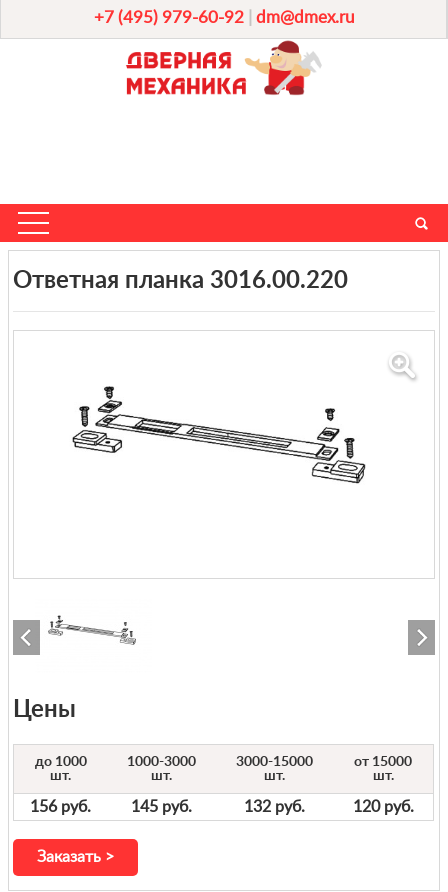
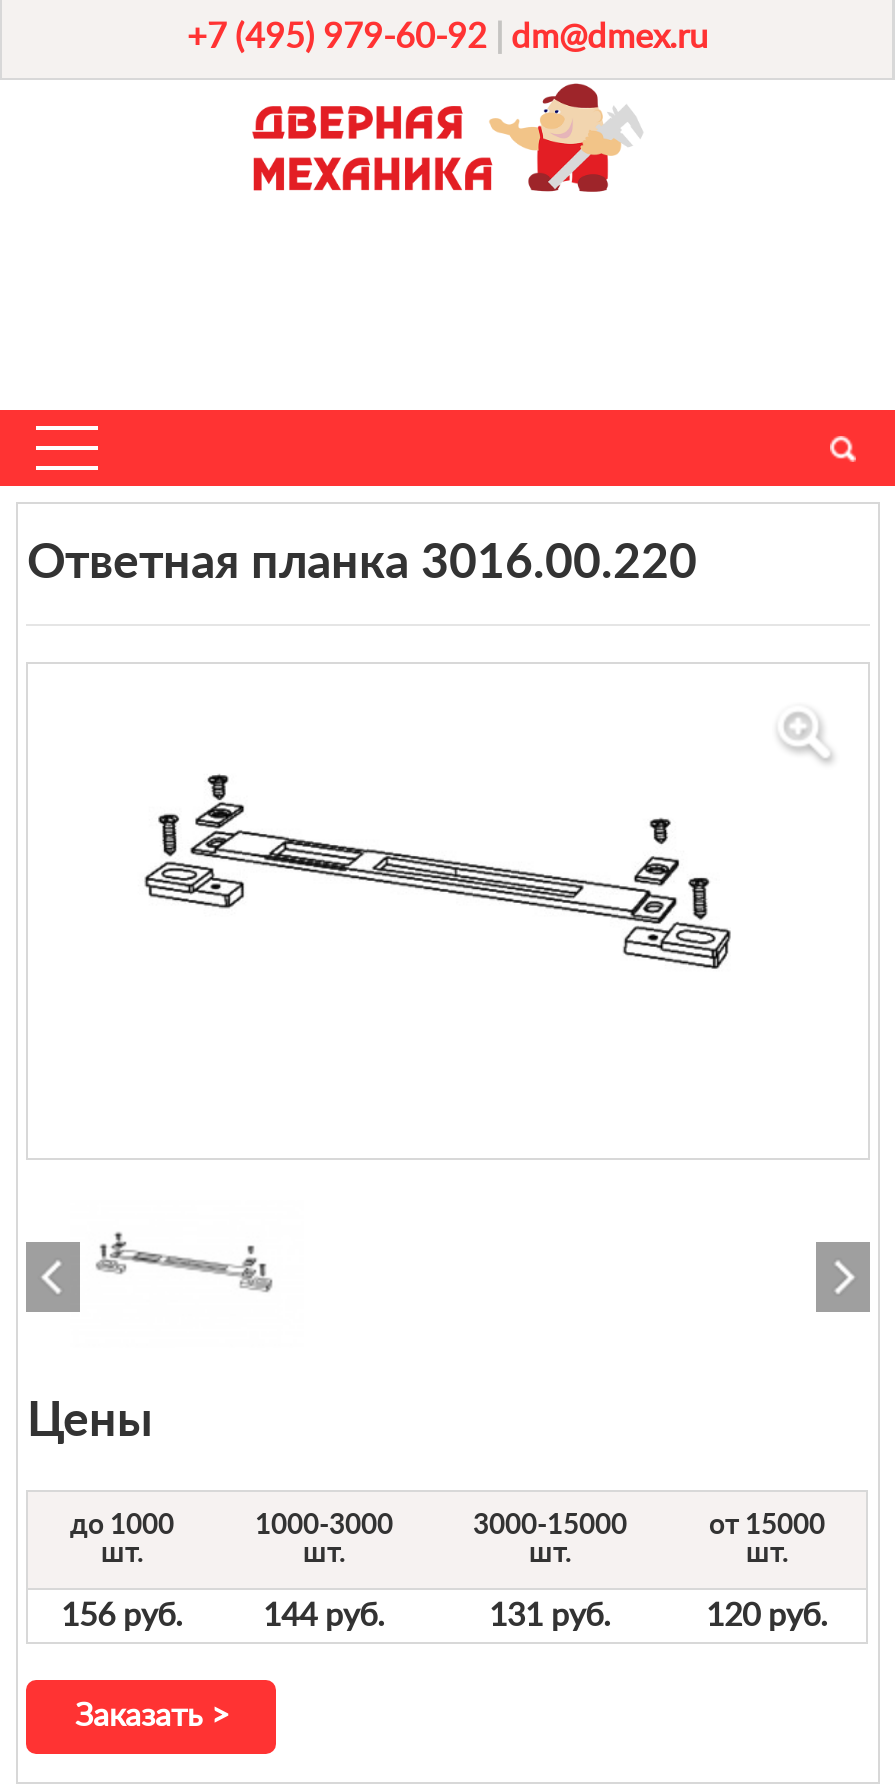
[131,798,192,814] 145 руб. -> [263,1599,385,1631] 144 руб.
[244,798,305,814] 132 руб. -> [489,1599,611,1631] 131 руб.

